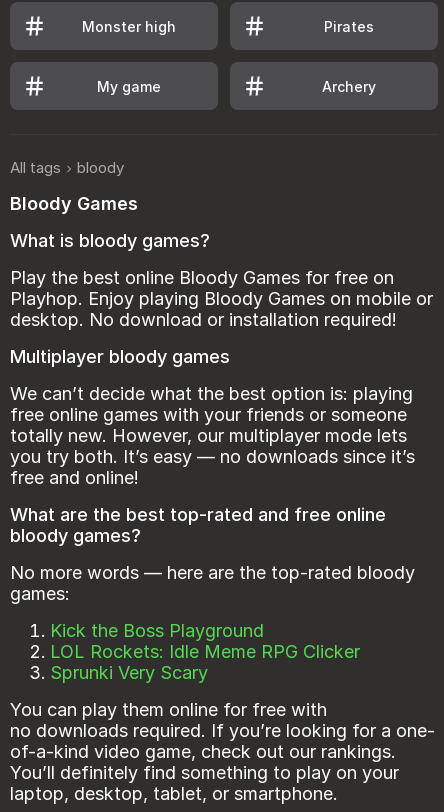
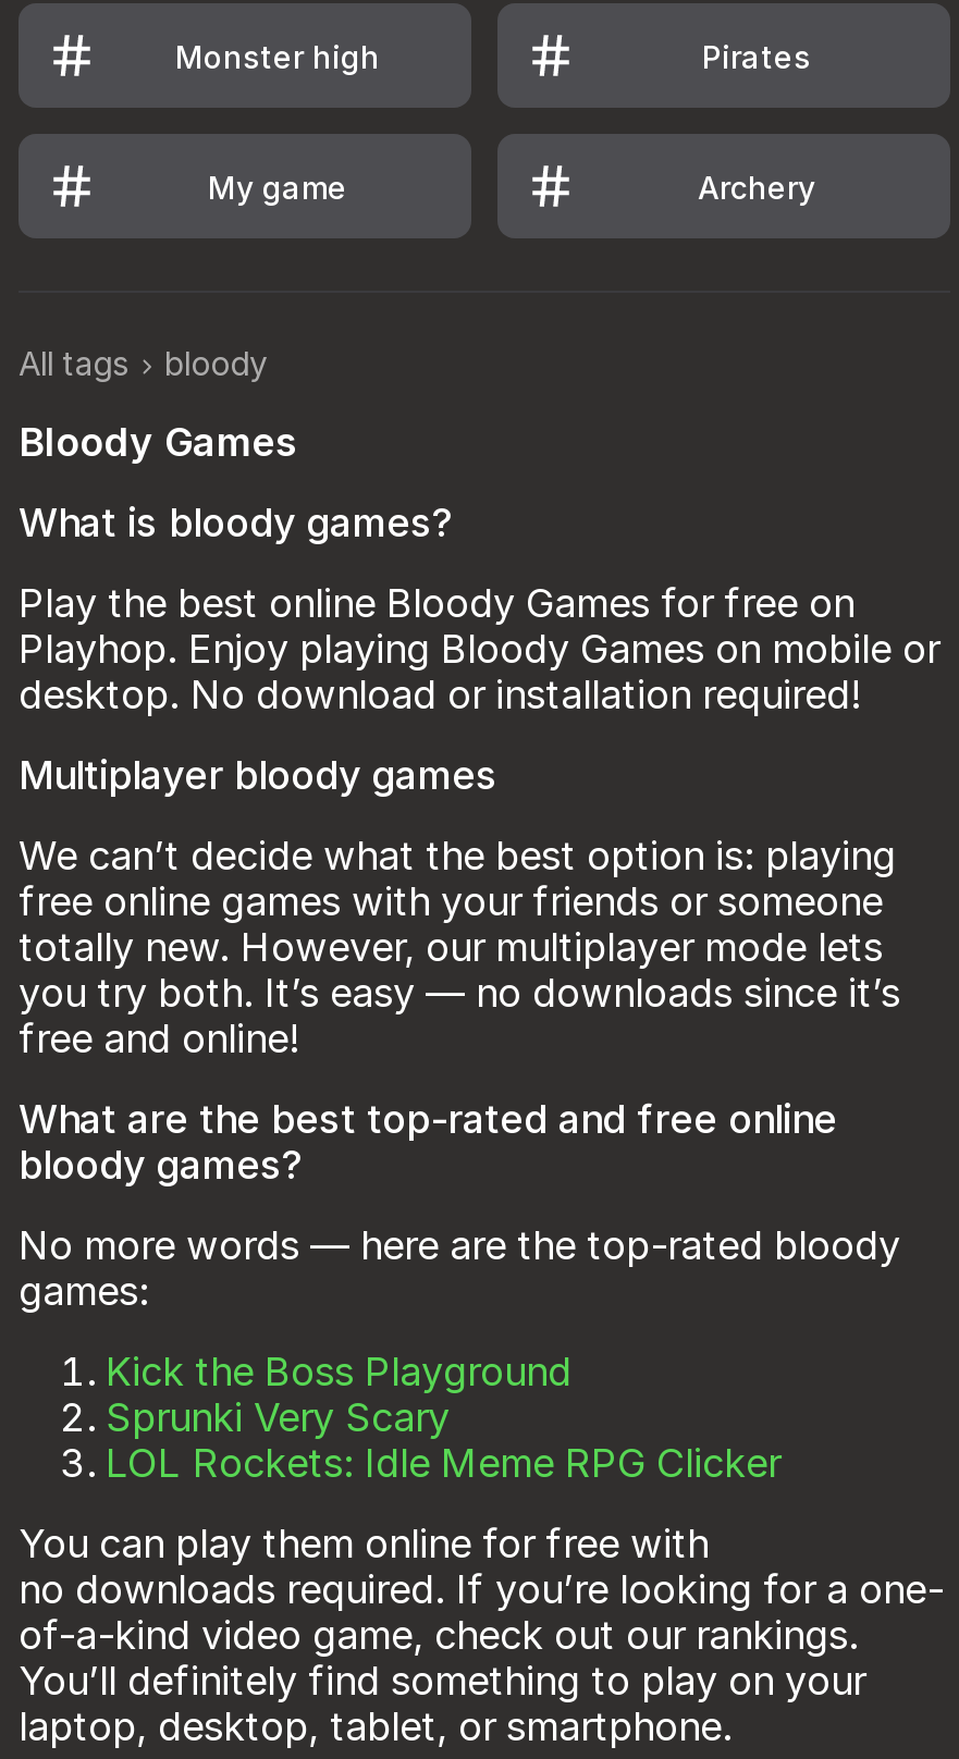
moved [50,641,360,662] -> [106,1441,780,1486]: LOL Rockets: Idle Meme RPG Clicker
moved [50,662,208,683] -> [106,1395,450,1441]: Sprunki Very Scary

